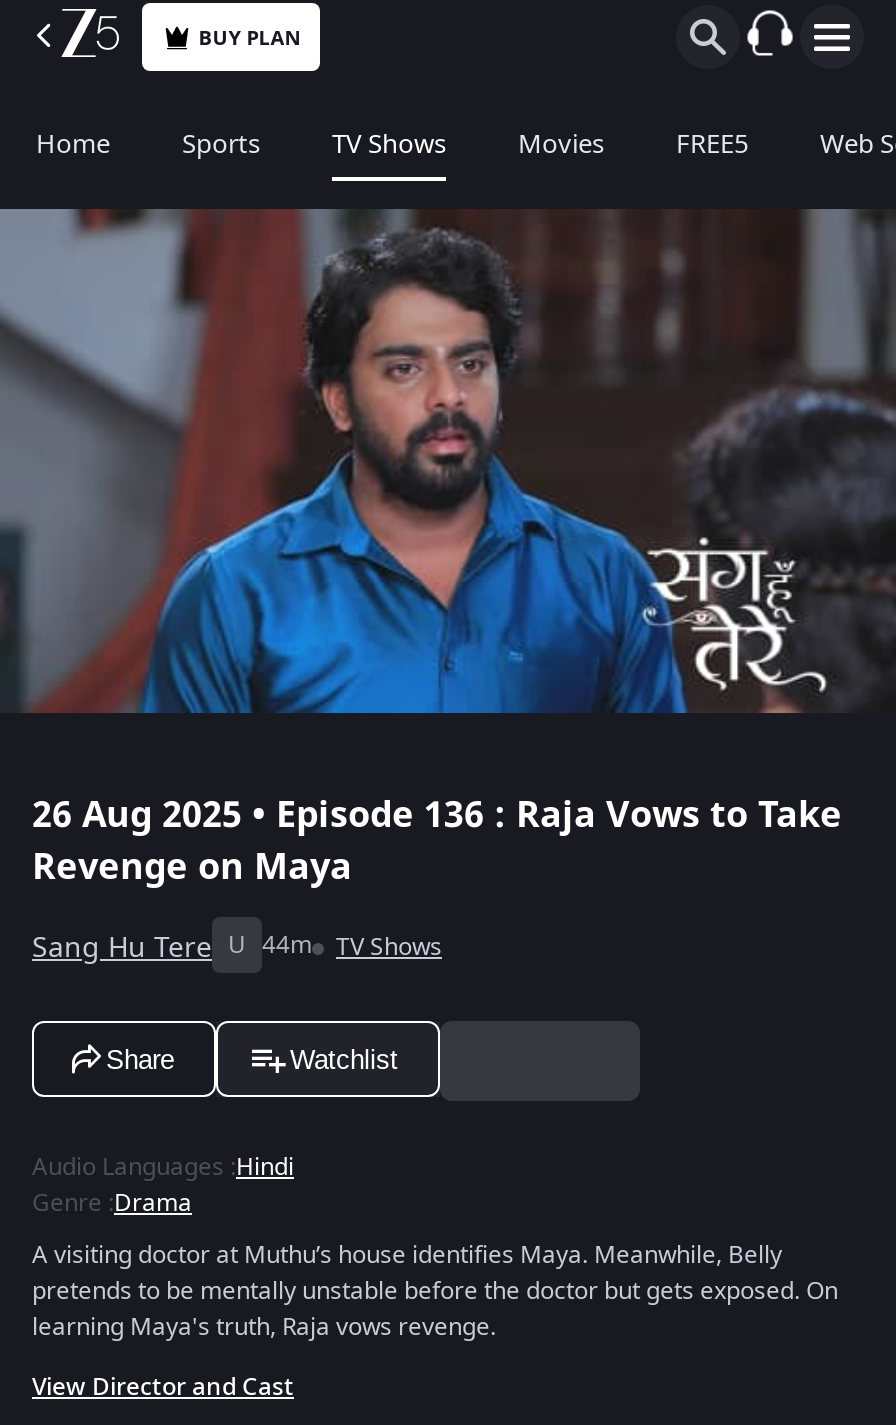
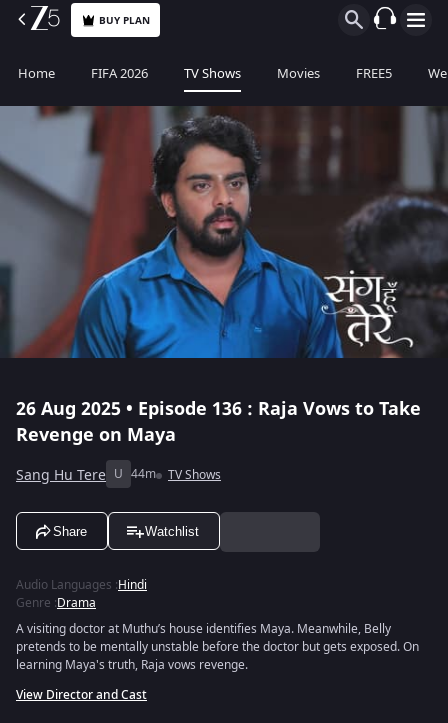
[182,125,260,163] Sports -> [91,64,148,83] FIFA 2026

